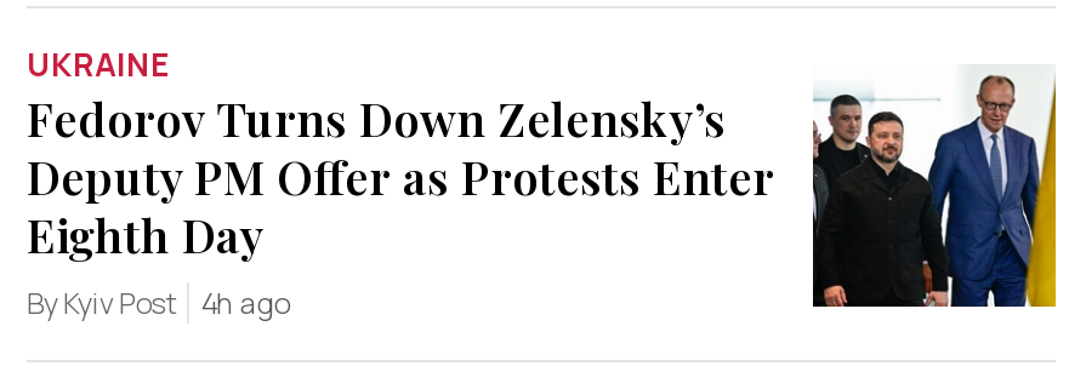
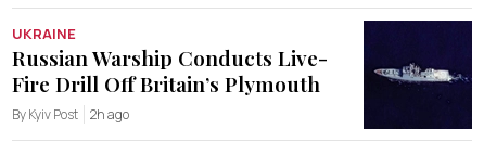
[27,35,1058,336] [image] | Fedorov Turns Down Zelensky’s | Deputy PM Offer as Protests Enter | Eighth Day -> [12,19,473,130] [image] | Russian Warship Conducts Live- | Fire Drill Off Britain’s Plymouth
[27,283,289,324] By Kyiv Post 4h ago -> [12,105,129,124] By Kyiv Post 2h ago

